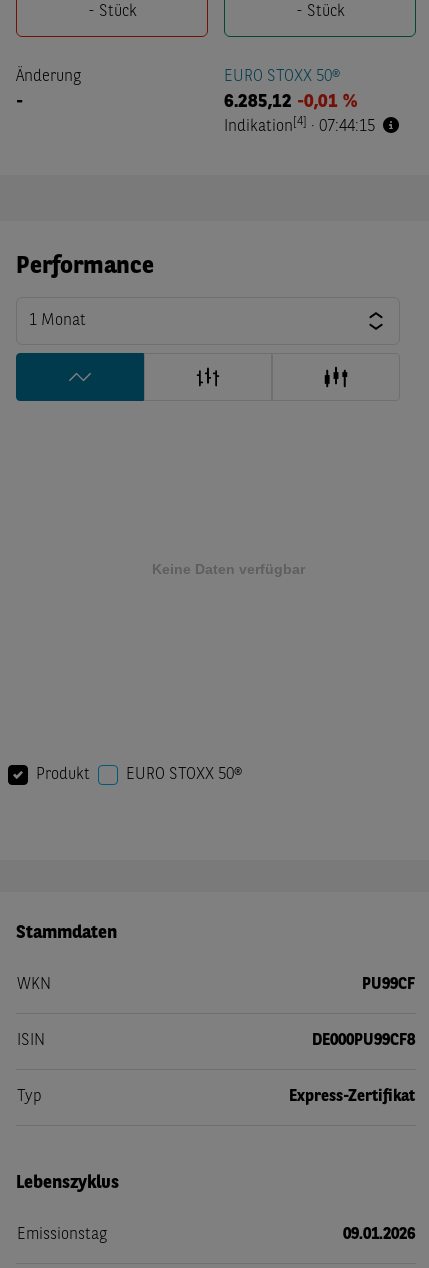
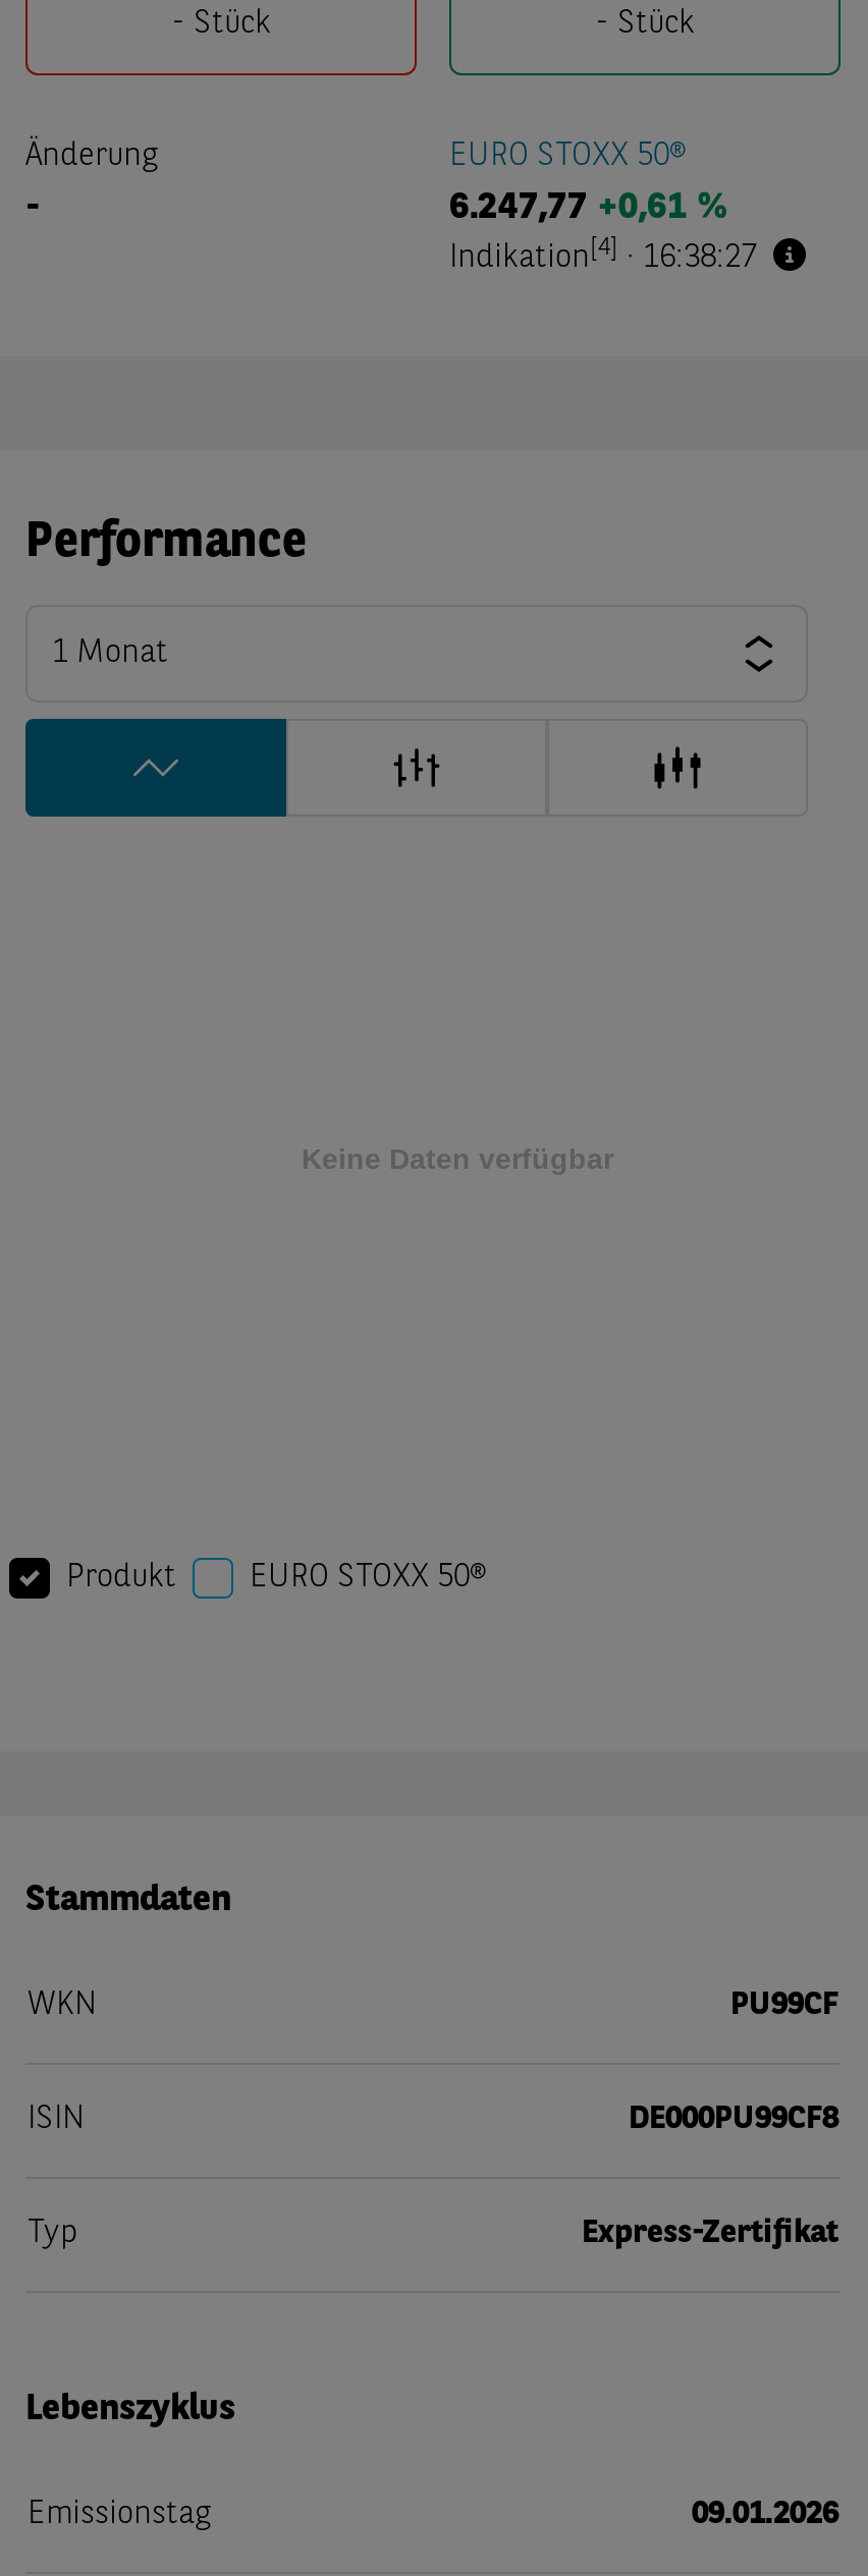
[224,93,357,111] 6.285,12 -0,01 % -> [449,189,726,226] 6.247,77 +0,61 %
[224,116,375,135] Indikation[4] · 07:44:15 -> [449,236,757,275] Indikation[4] · 16:38:27

